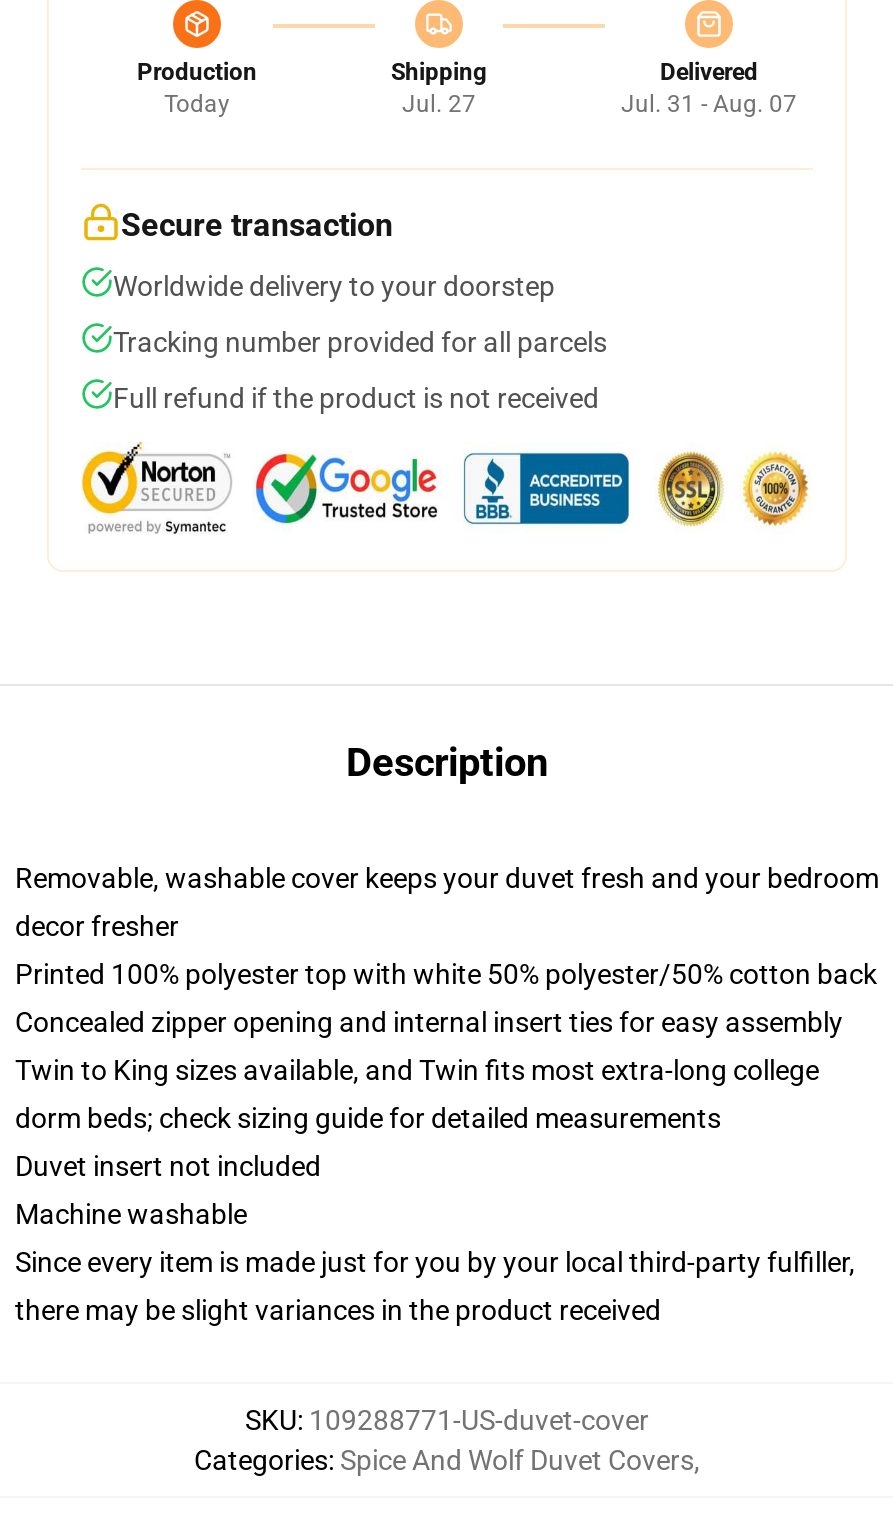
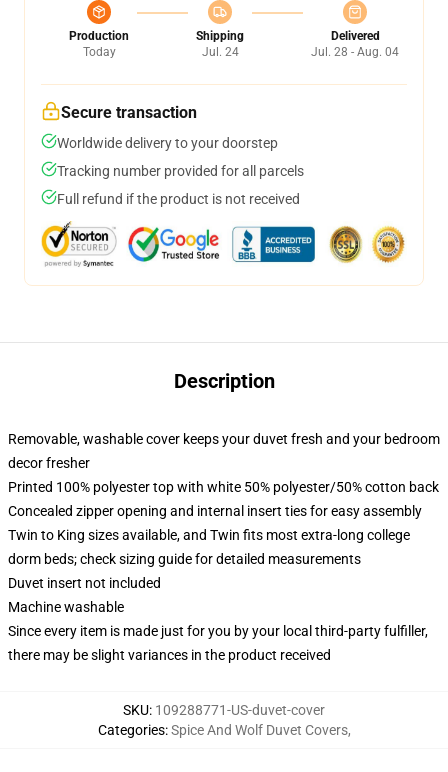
[402,90,476,118] Jul. 27 -> [201,45,238,59] Jul. 24
[621,90,797,118] Jul. 31 - Aug. 07 -> [311,45,399,59] Jul. 28 - Aug. 04

